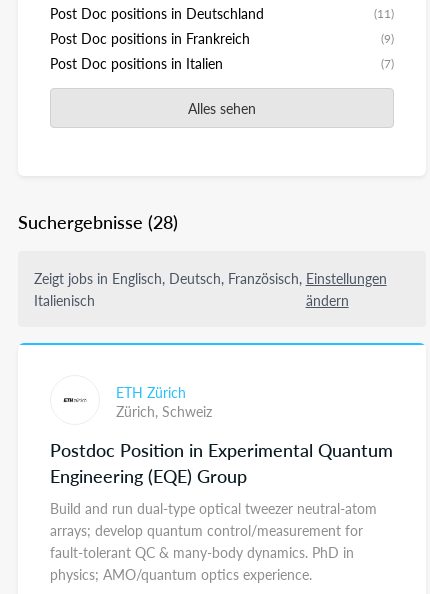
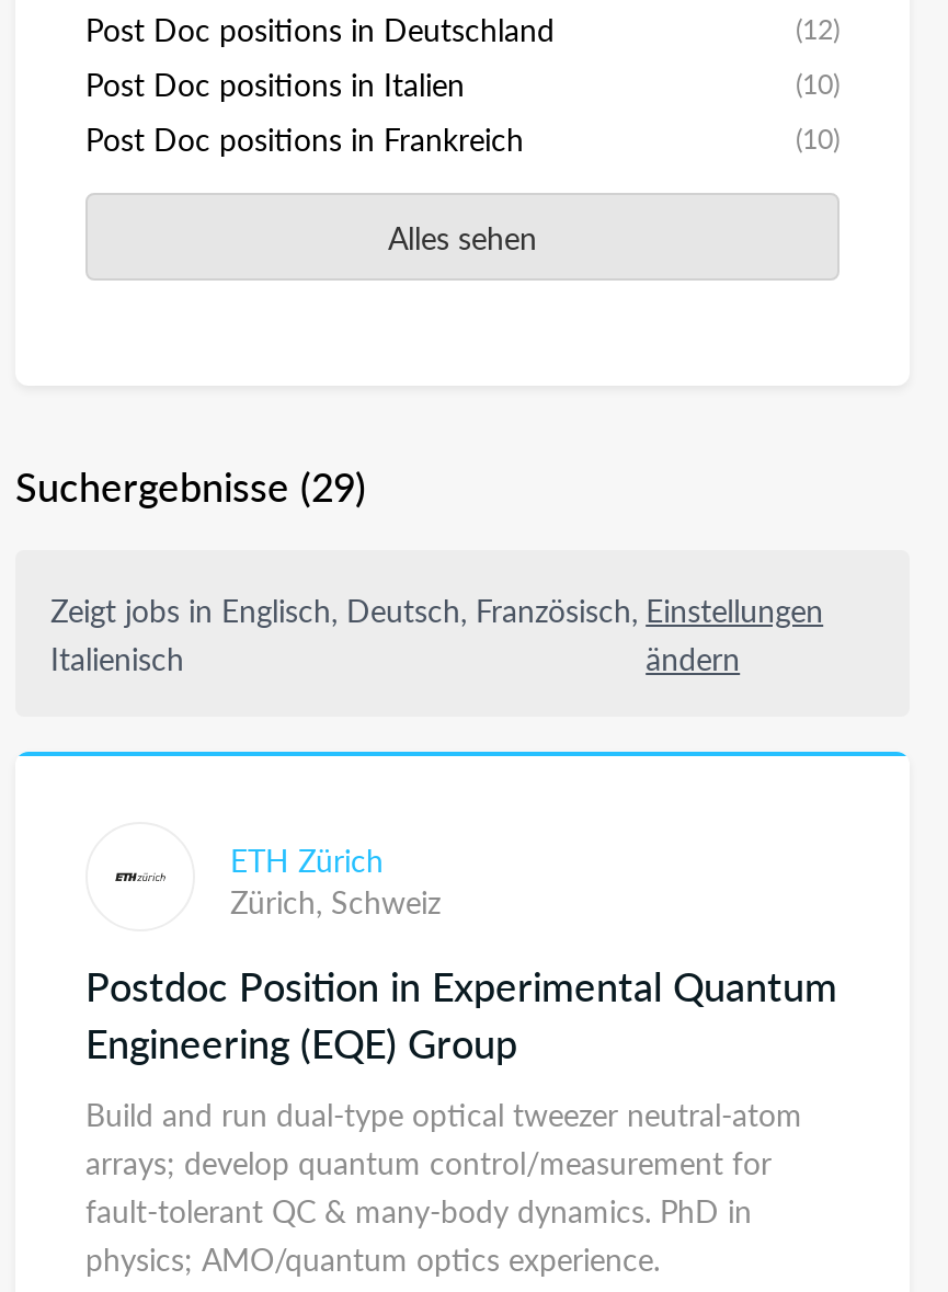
[374,4,394,22] (11) -> [796,9,840,103] (12) | (10)
moved [50,28,250,48] -> [85,116,524,160]: Post Doc positions in Frankreich
[381,29,394,72] (9) | (7) -> [796,118,840,158] (10)
moved [50,53,223,73] -> [85,61,465,105]: Post Doc positions in Italien
[18,209,178,234] Suchergebnisse (28) -> [15,458,366,513] Suchergebnisse (29)

